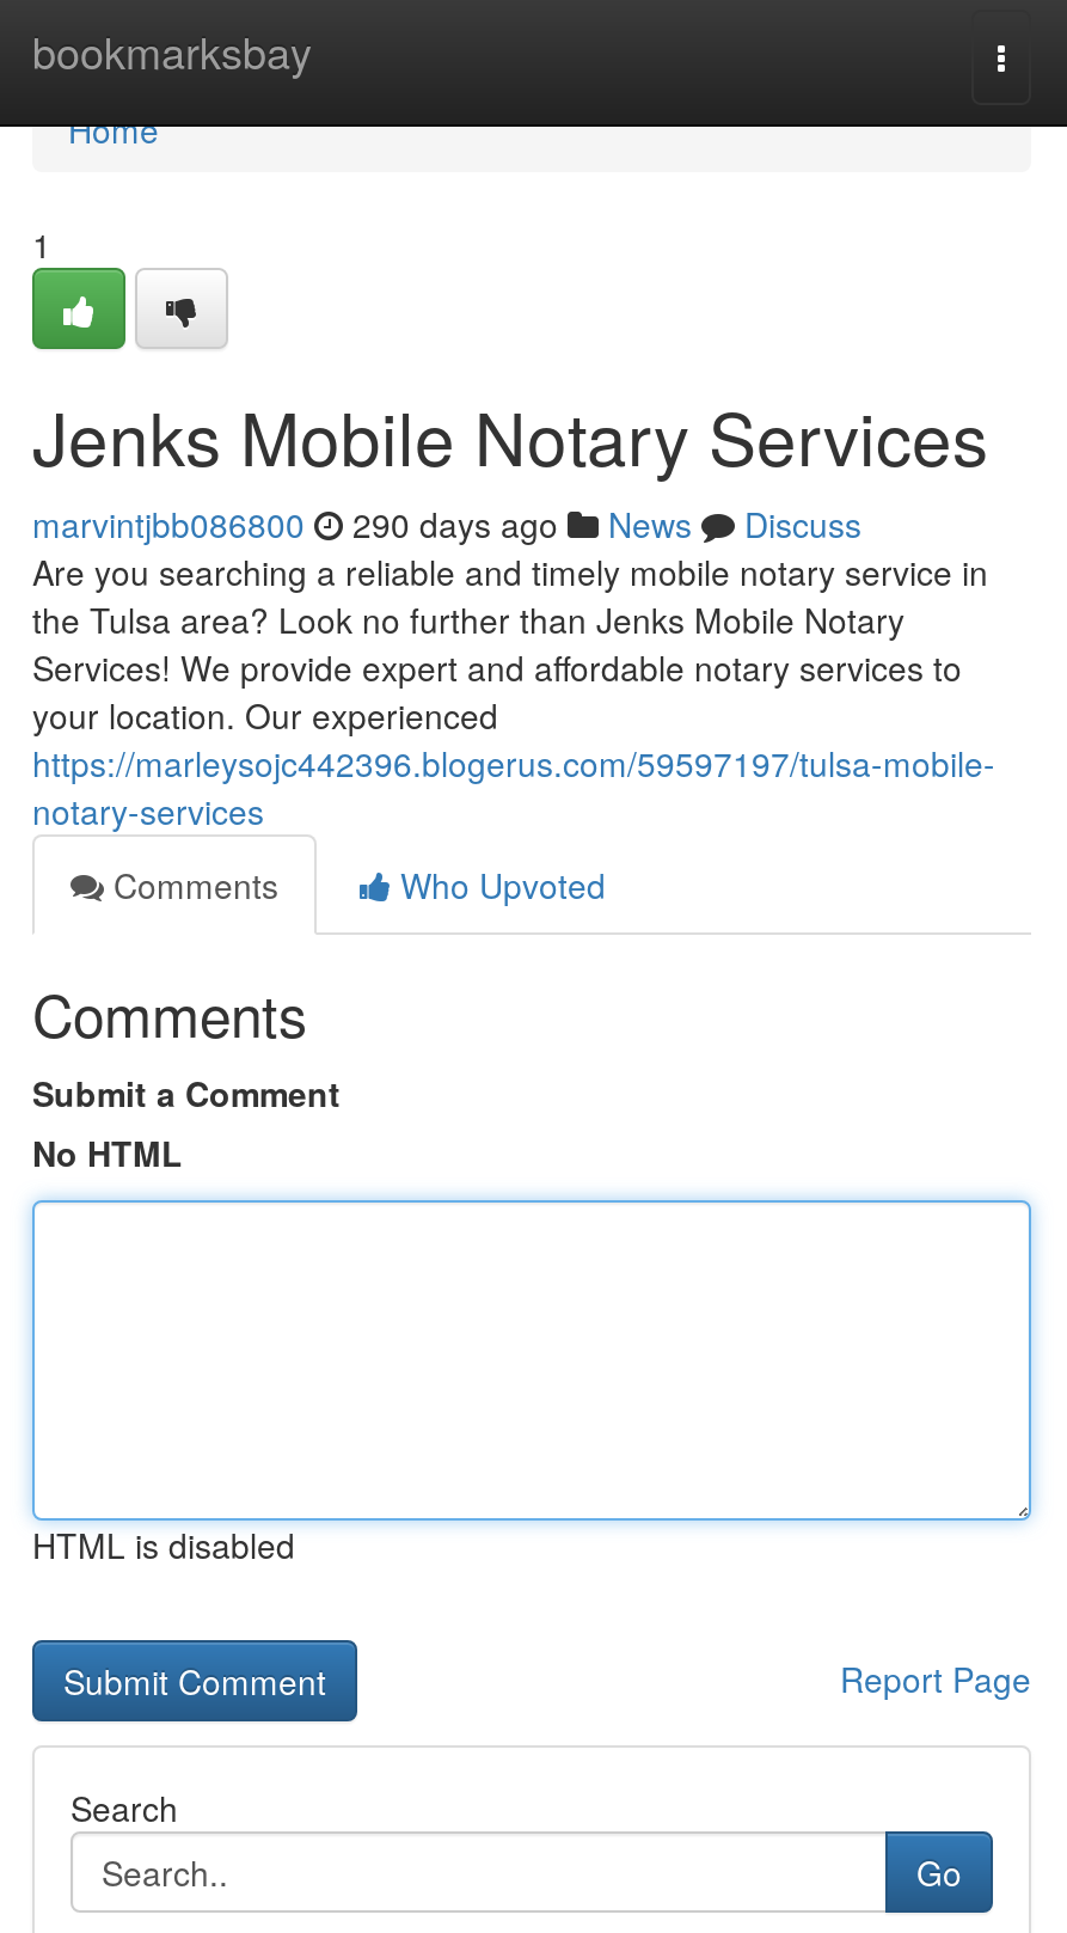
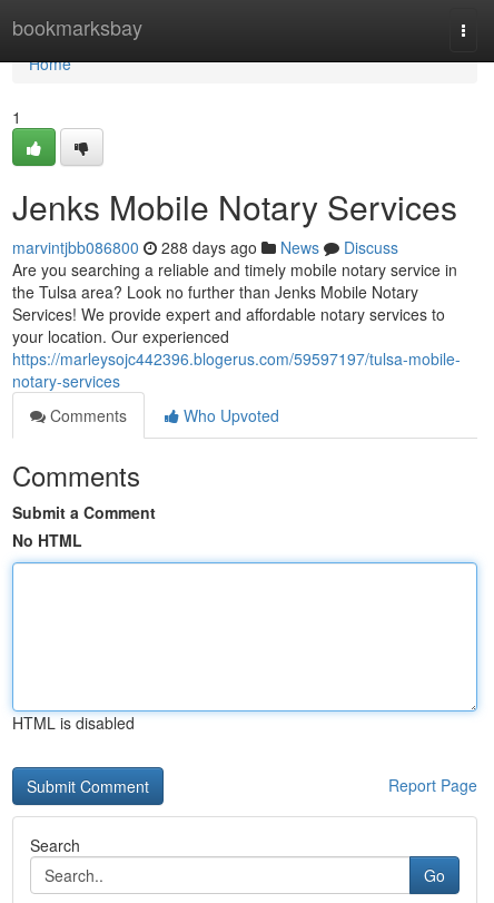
[32,500,861,548] marvintjbb086800 290 days ago News Discuss -> [12,236,398,258] marvintjbb086800 288 days ago News Discuss

